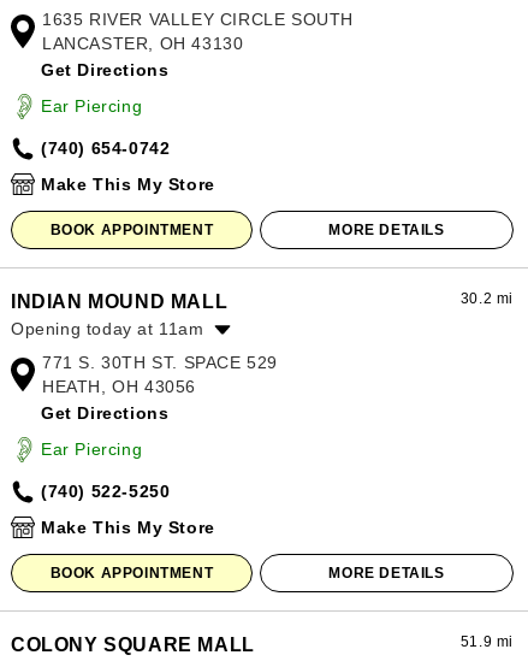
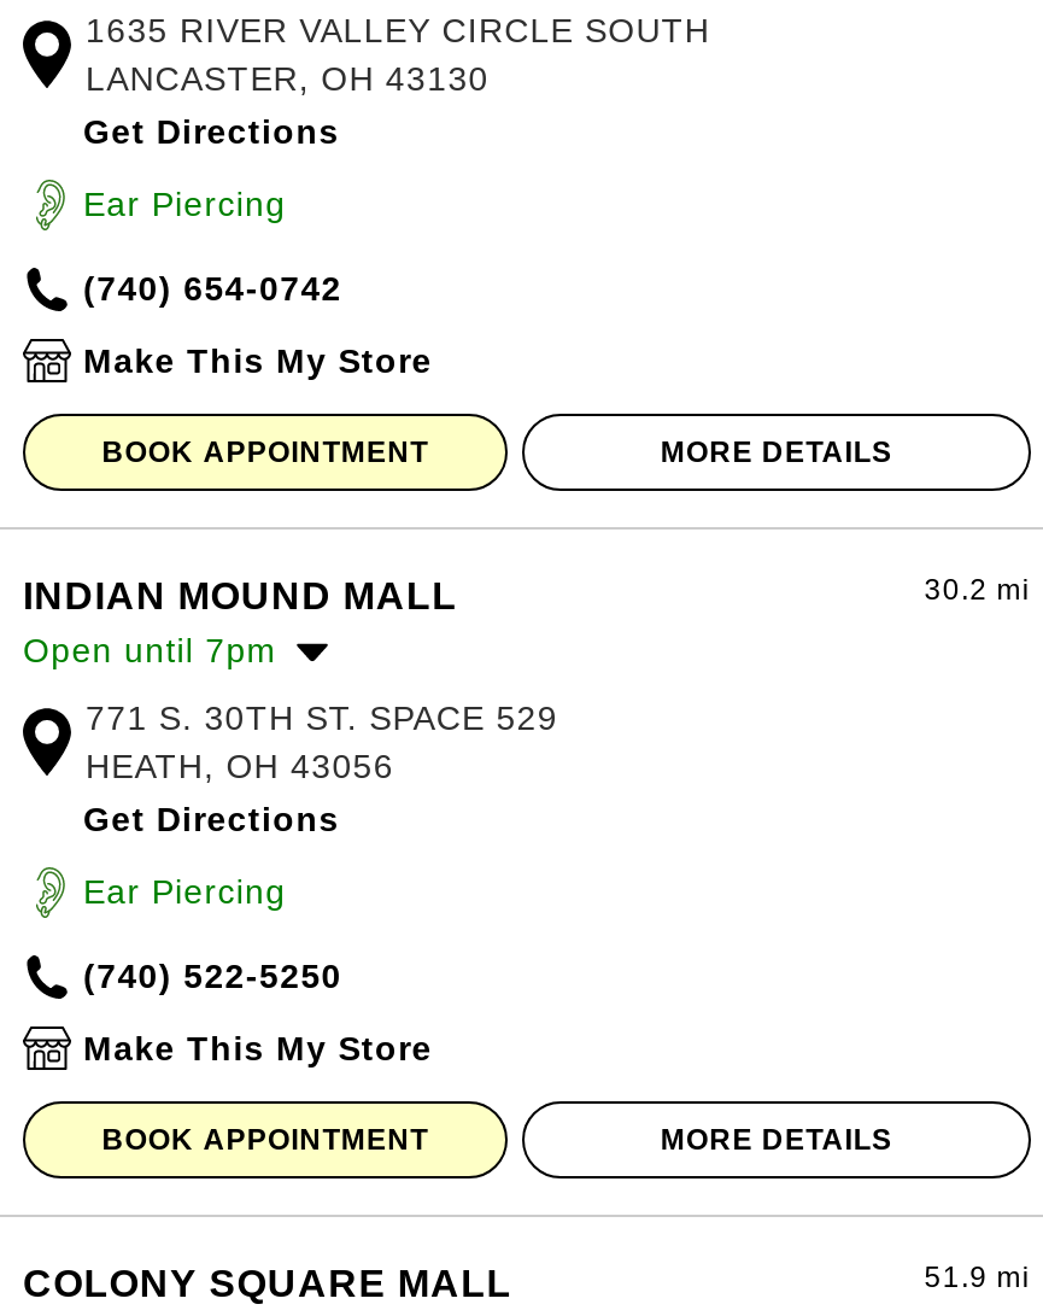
[11,320,204,339] Opening today at 11am -> [23,632,277,670] Open until 7pm

